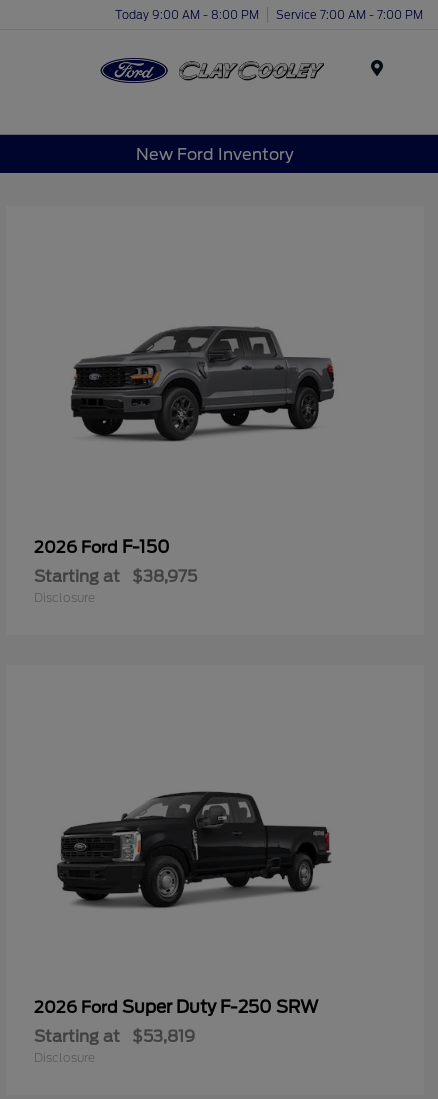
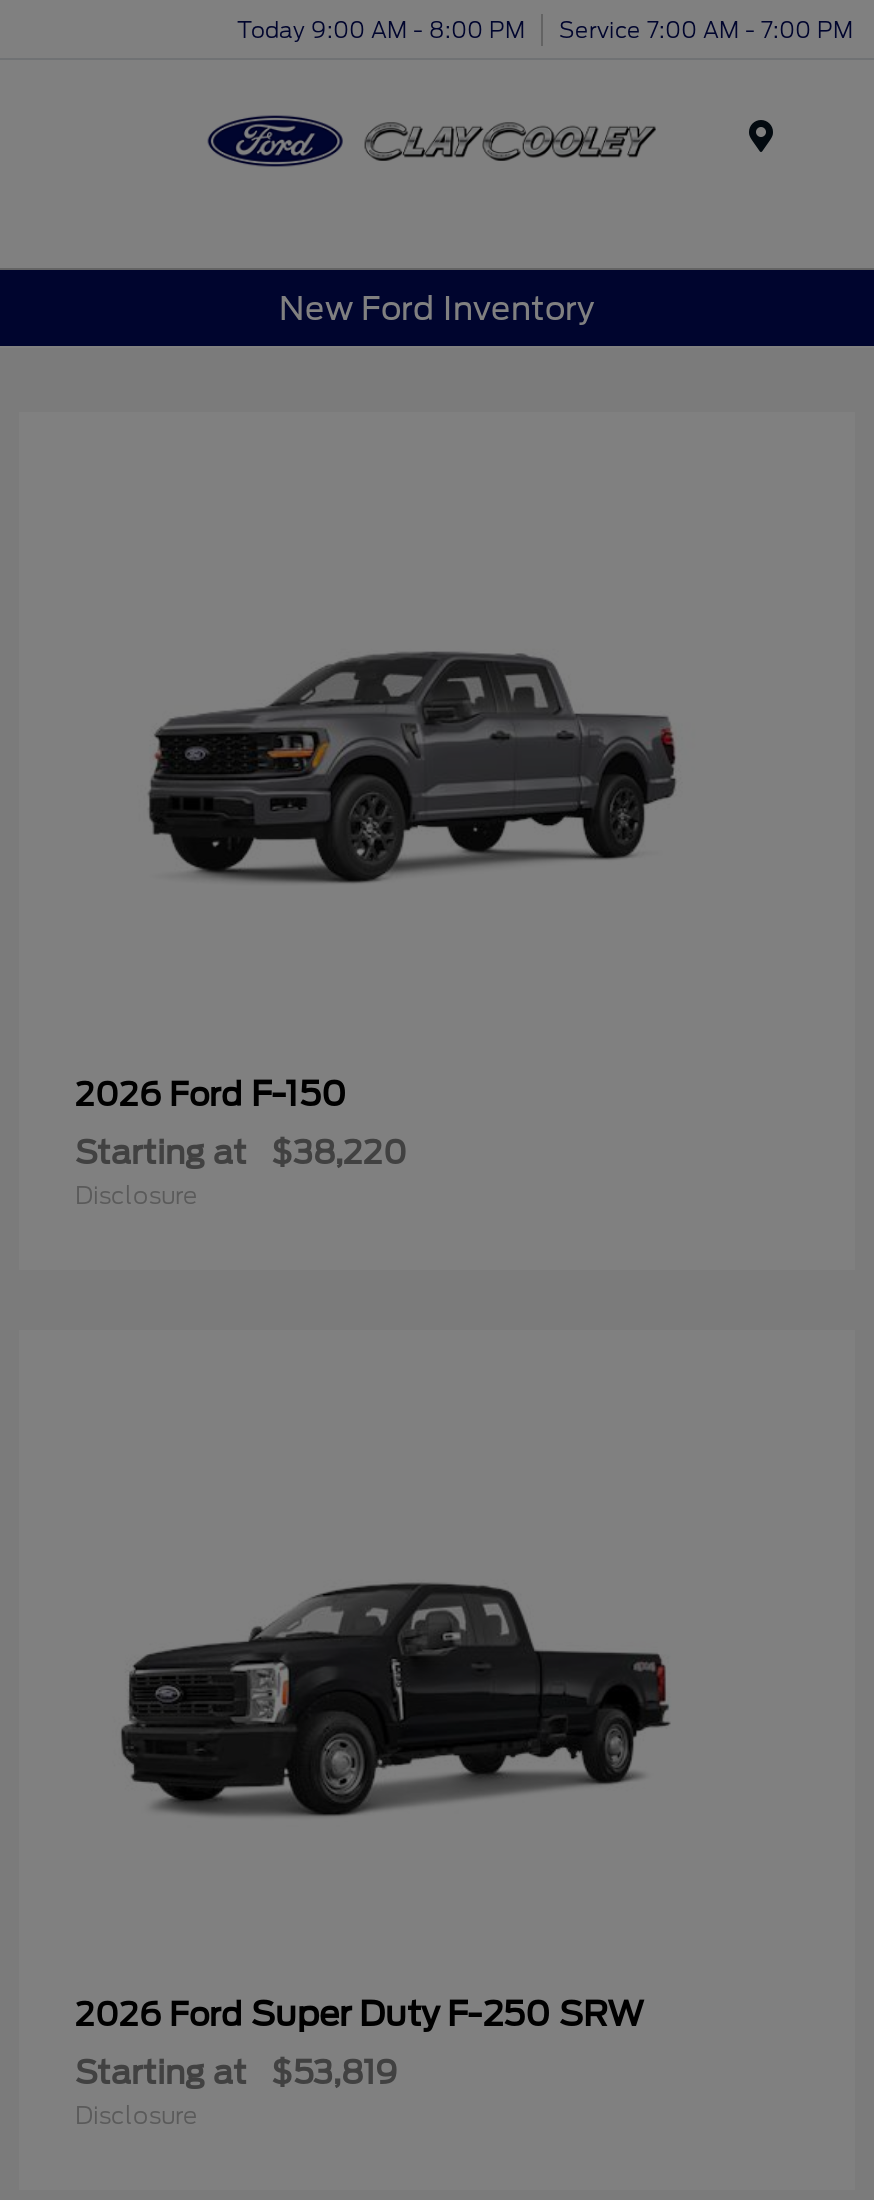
[34,567,197,586] Starting at $38,975 -> [75,1135,407,1173] Starting at $38,220

